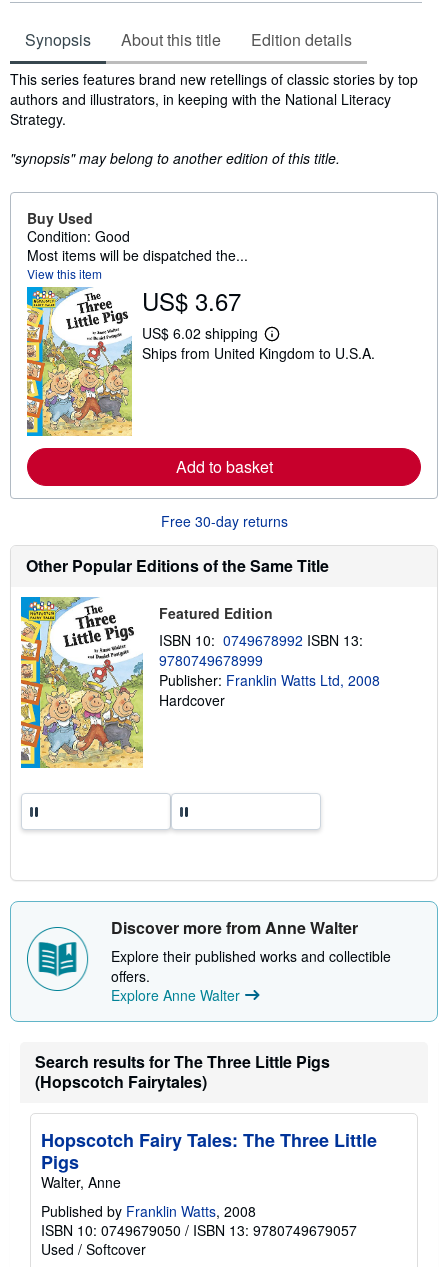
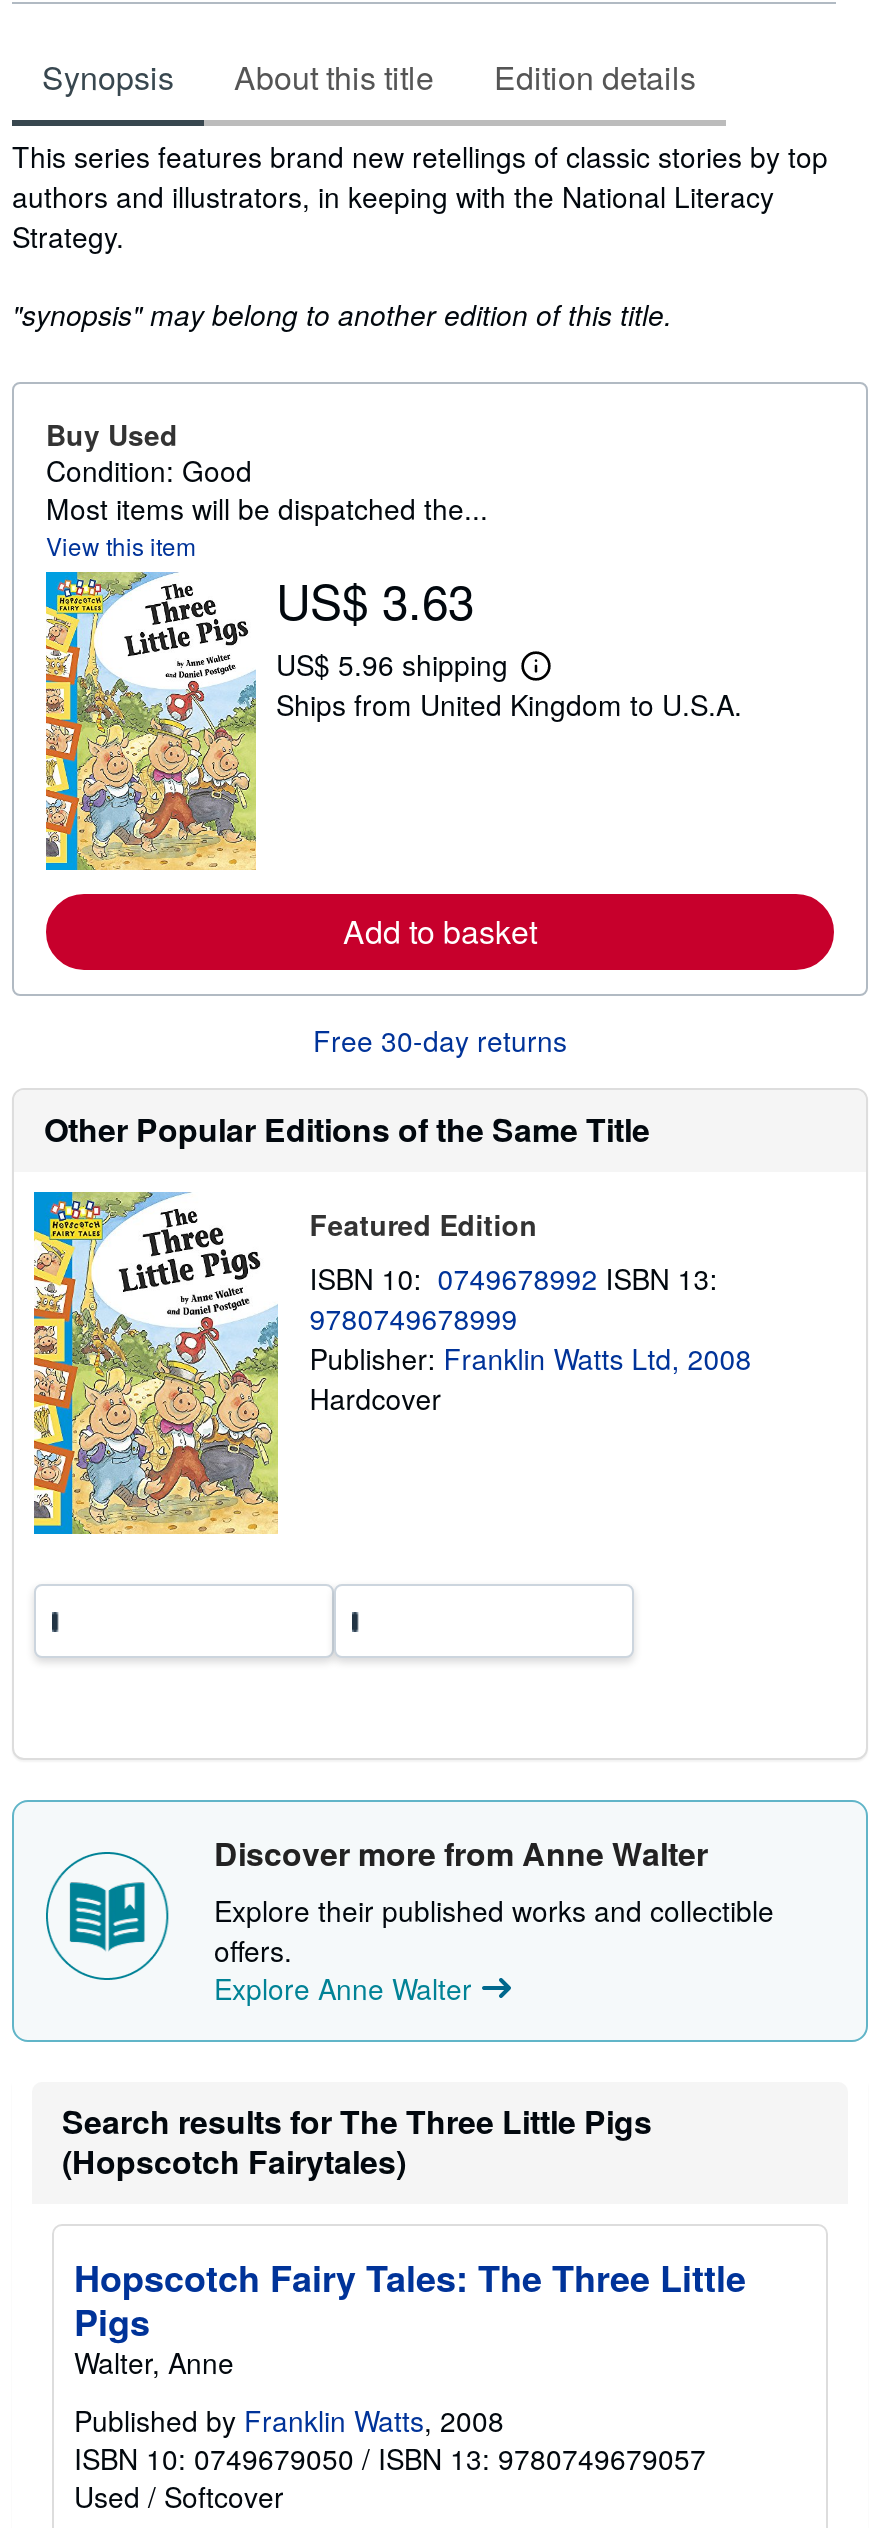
[142,283,241,318] US$ 3.67 -> [276,565,474,635] US$ 3.63
[142,323,277,348] US$ 6.02 shipping L -> [276,645,547,694] US$ 5.96 shipping L

